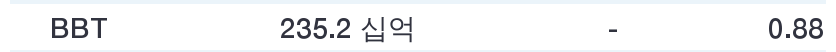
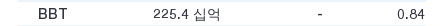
[280,10,416,44] 235.2 십억 -> [153,5,221,22] 225.4 십억
[768,10,824,44] 0.88 -> [397,5,425,22] 0.84

